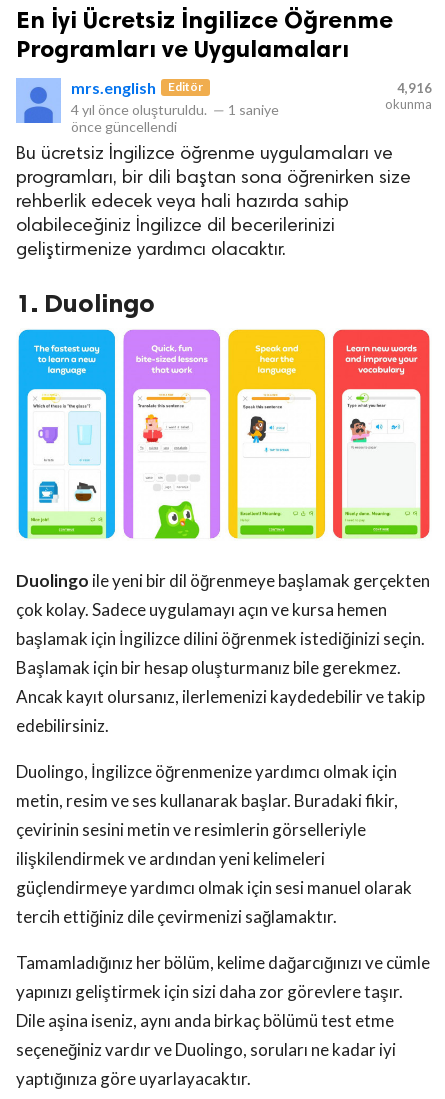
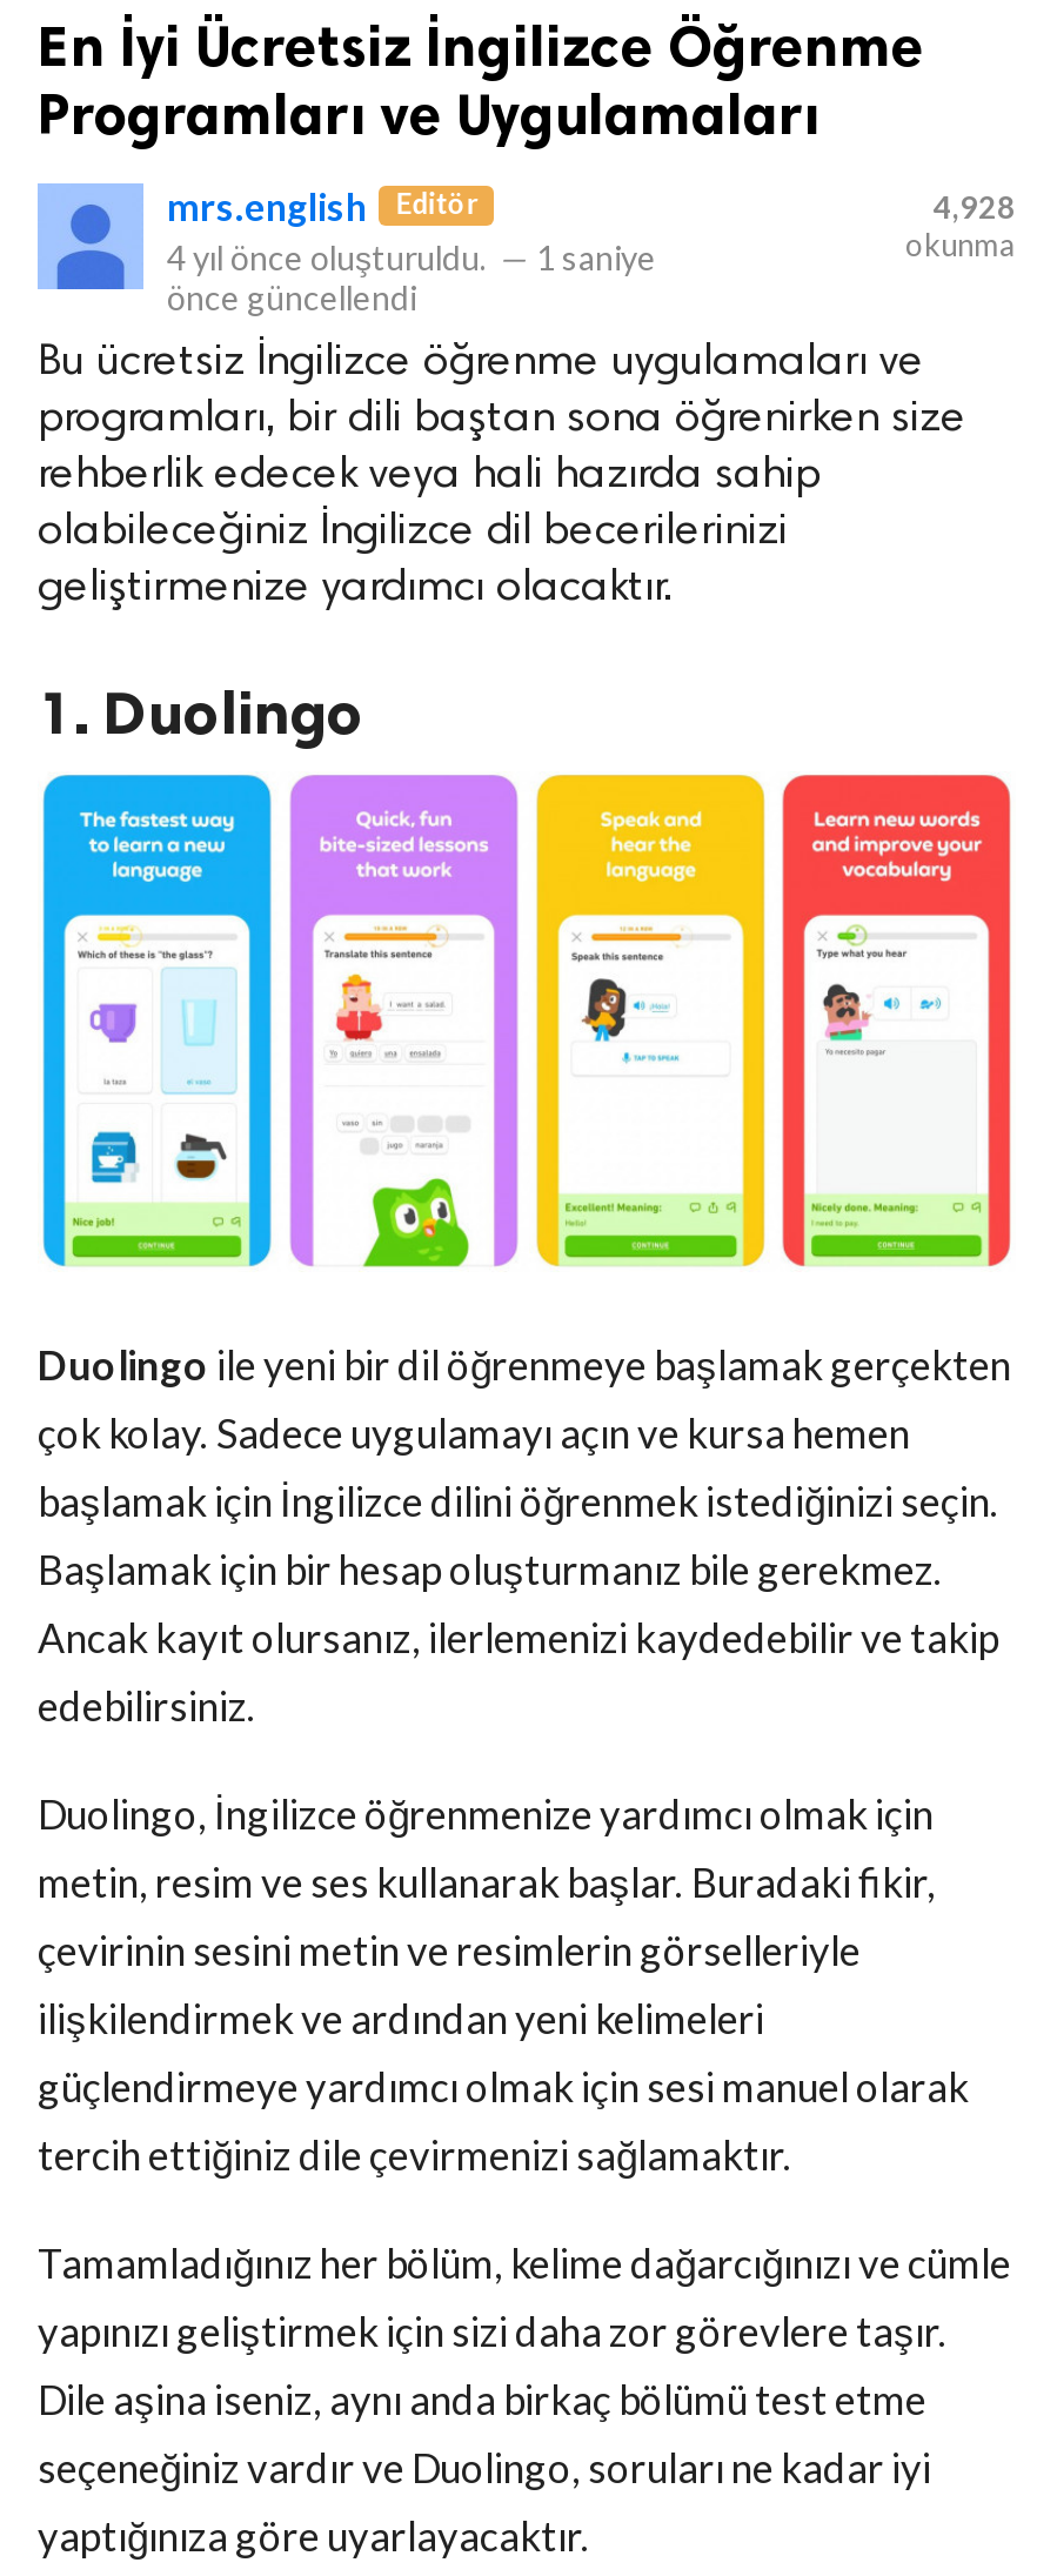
[397,80,432,96] 4,916 -> [934,188,1016,226] 4,928

